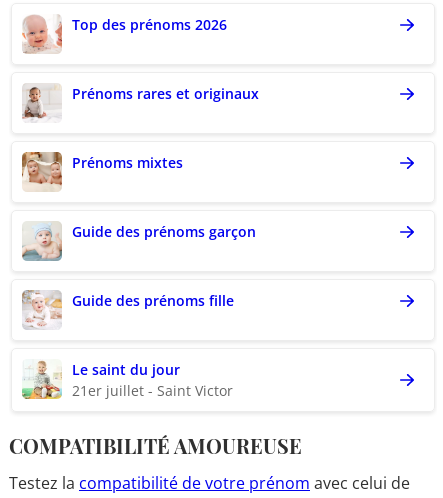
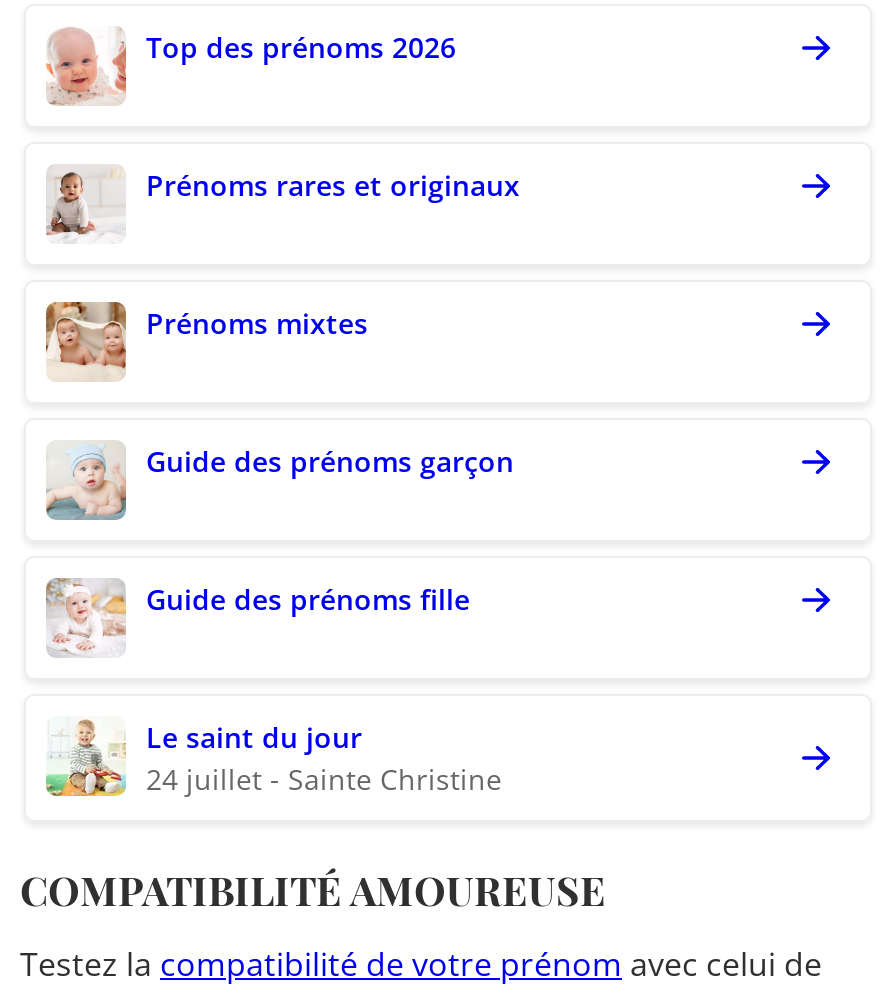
[72,381,233,400] 21er juillet - Saint Victor -> [146,761,502,799] 24 juillet - Sainte Christine

